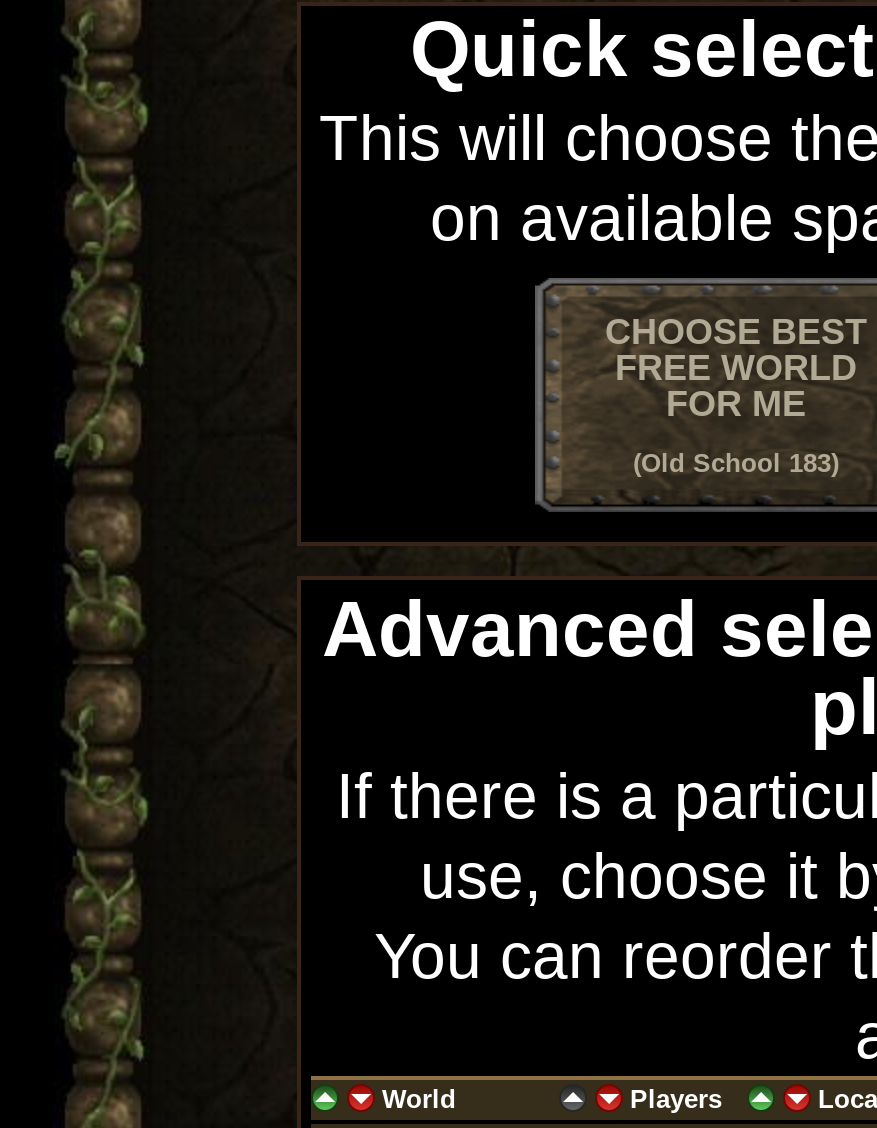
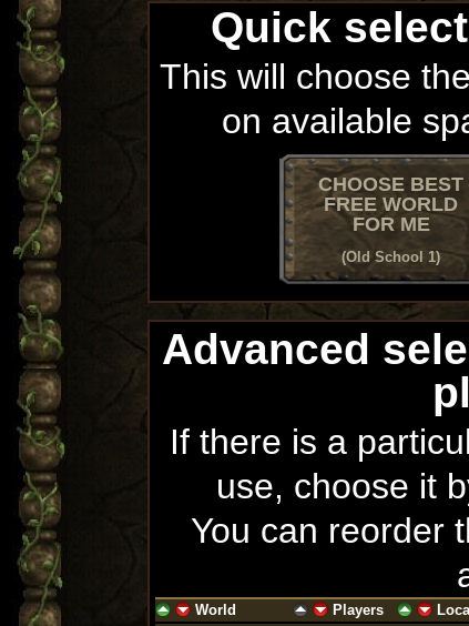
[633,448,839,478] (Old School 183) -> [341,249,440,265] (Old School 1)

